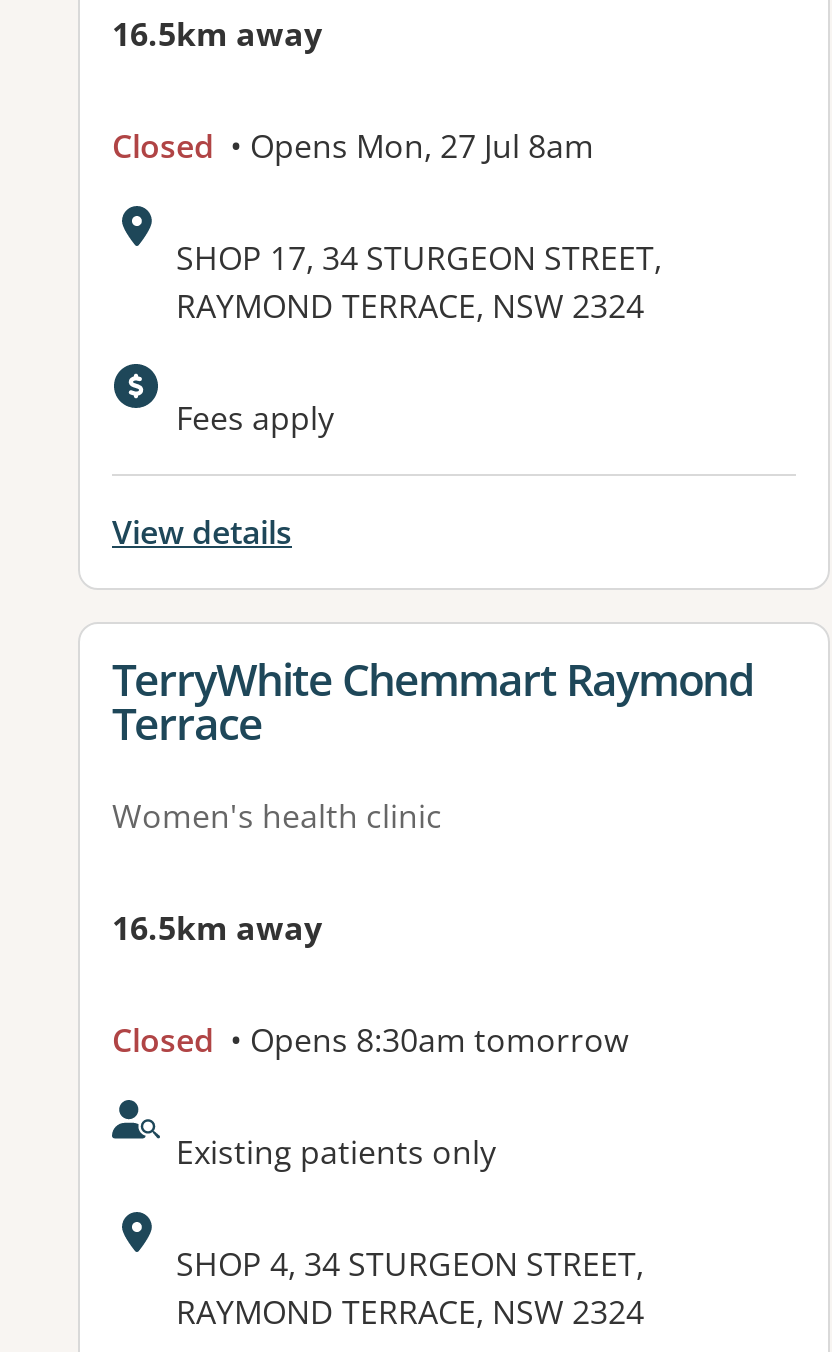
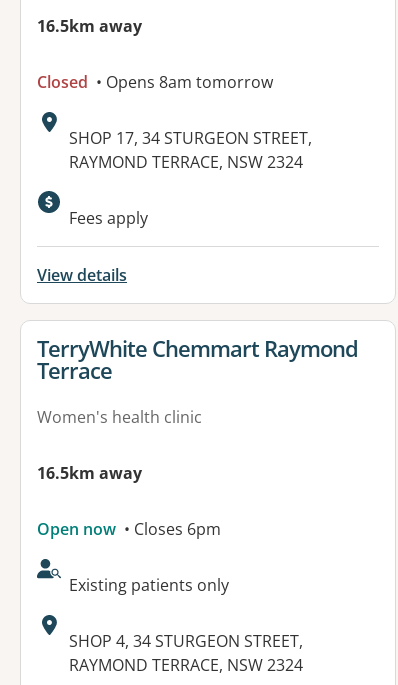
[112,125,594,169] Closed • Opens Mon, 27 Jul 8am -> [37,71,273,93] Closed • Opens 8am tomorrow
[112,1019,628,1063] Closed • Opens 8:30am tomorrow -> [37,518,221,540] Open now • Closes 6pm

